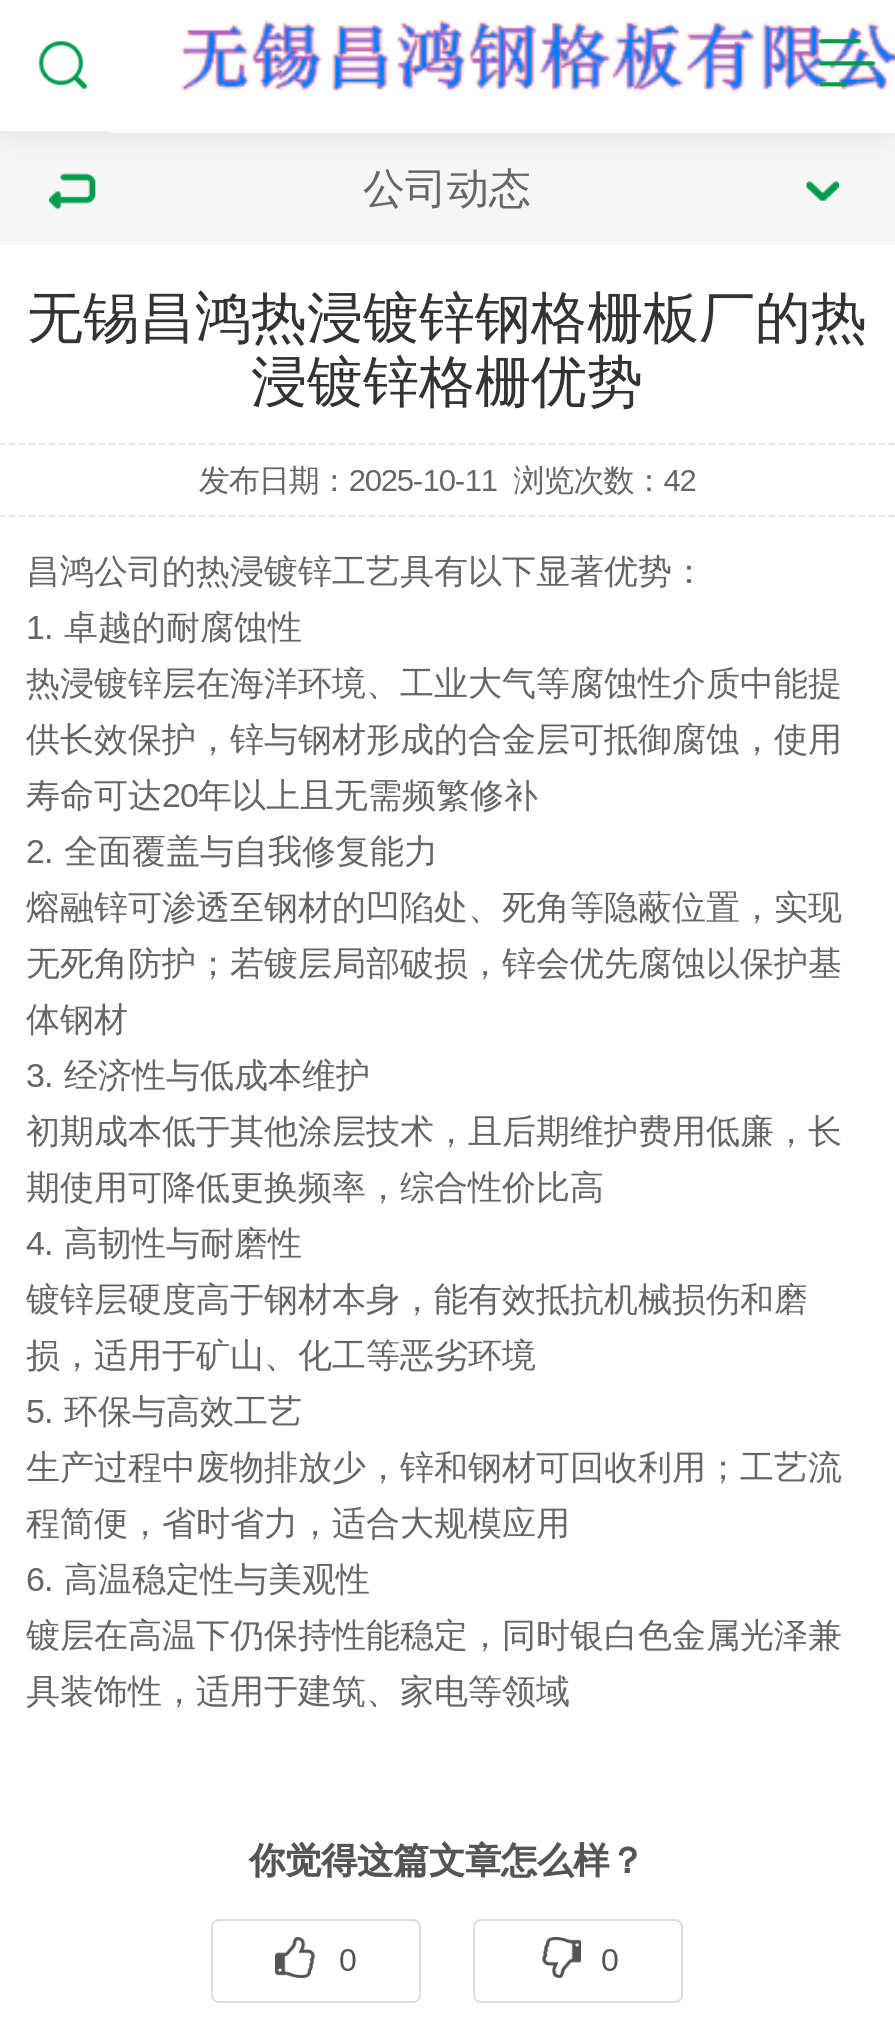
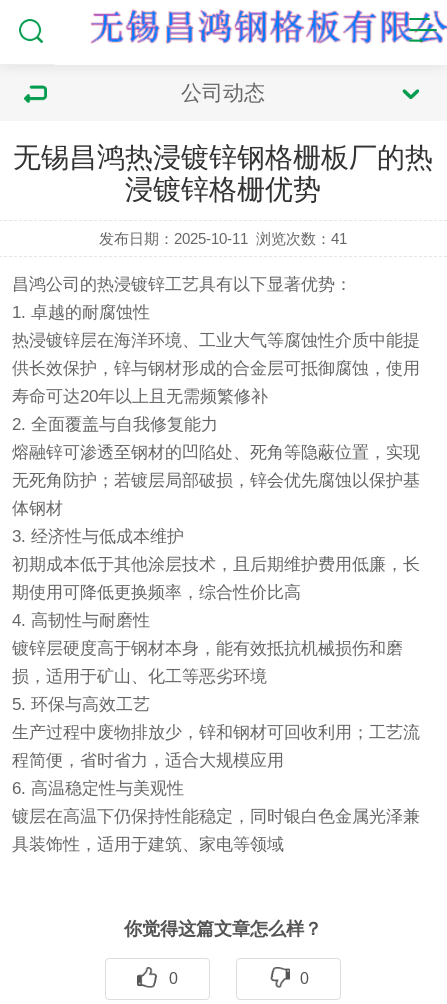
[199,463,695,497] 发布日期：2025-10-11 浏览次数：42 -> [99,230,347,247] 发布日期：2025-10-11 浏览次数：41

